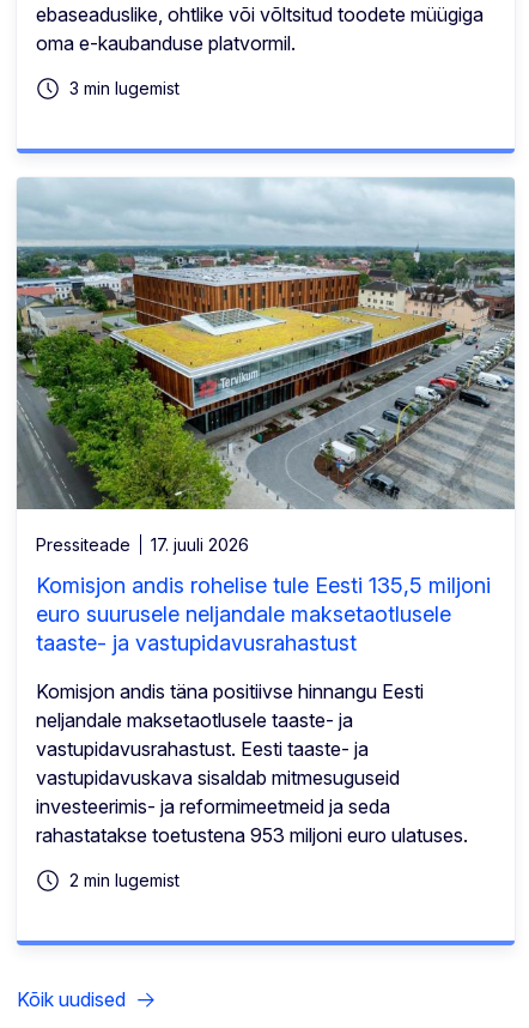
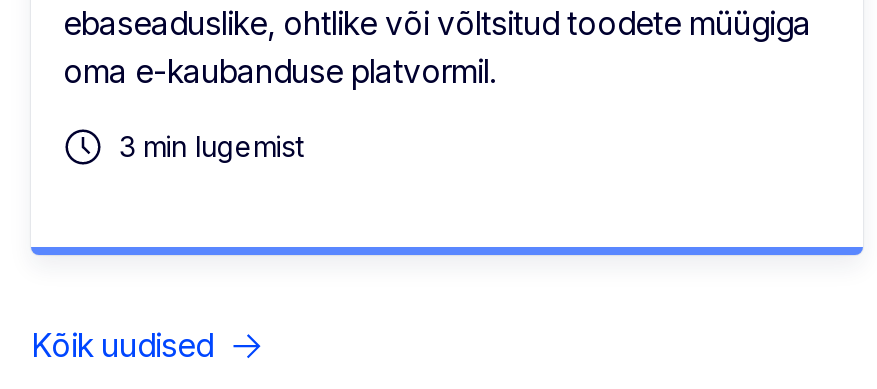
[16,176,516,891] [image] | Pressiteade | 17. juuli 2026 | Komisjon andis rohelise tule Eesti 135,5 miljoni | euro suurusele neljandale maksetaotlusele | taaste- ja vastupidavusrahastust | Komisjon andis täna positiivse hinnangu Eesti | neljandale maksetaotlusele taaste- ja | vastupidavusrahastust. Eesti taaste- ja | vastupidavuskava sisaldab mitmesuguseid | investeerimis- ja reformimeetmeid ja seda | rahastatakse toetustena 953 miljoni euro ulatuses. | 2 min lugemist -> none

